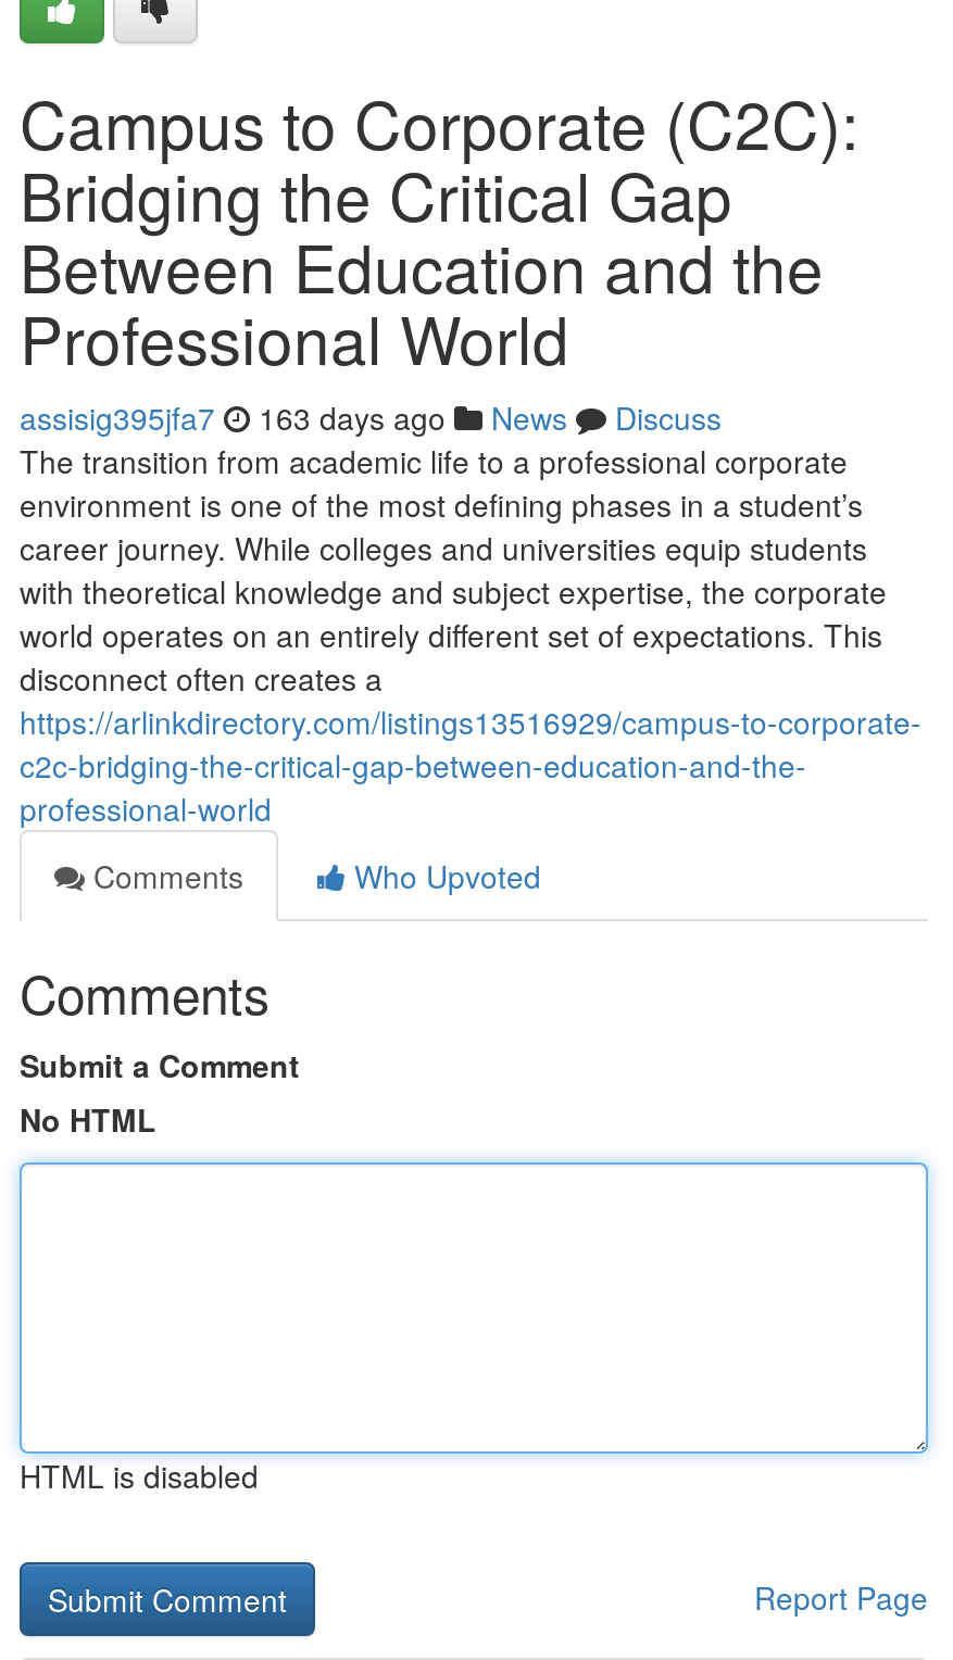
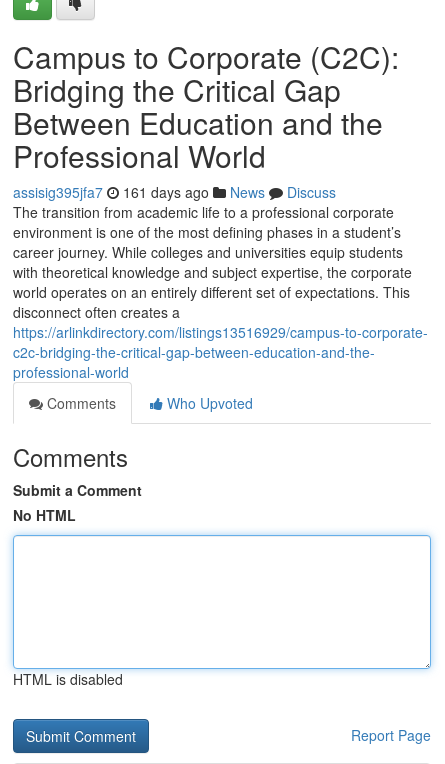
[20,395,722,439] assisig395jfa7 163 days ago News Discuss -> [13,182,336,202] assisig395jfa7 161 days ago News Discuss

